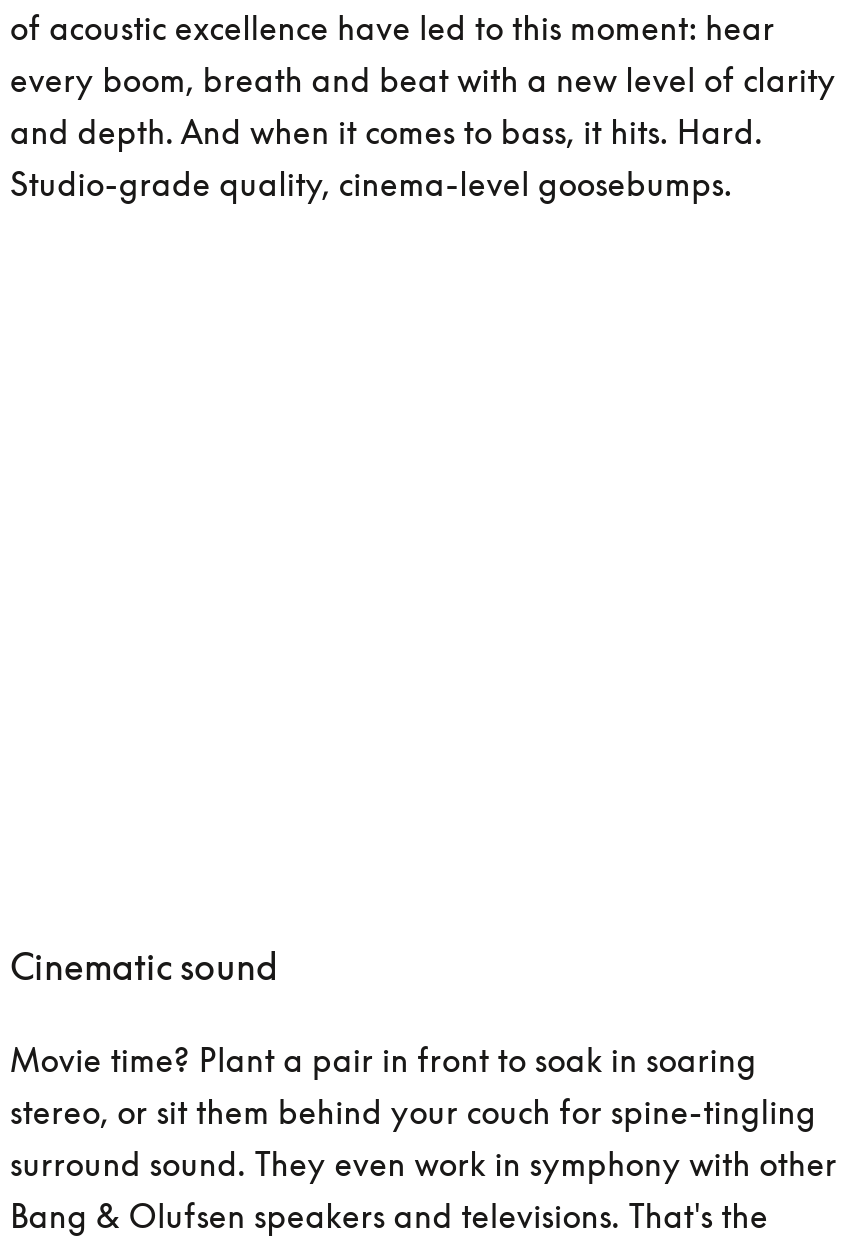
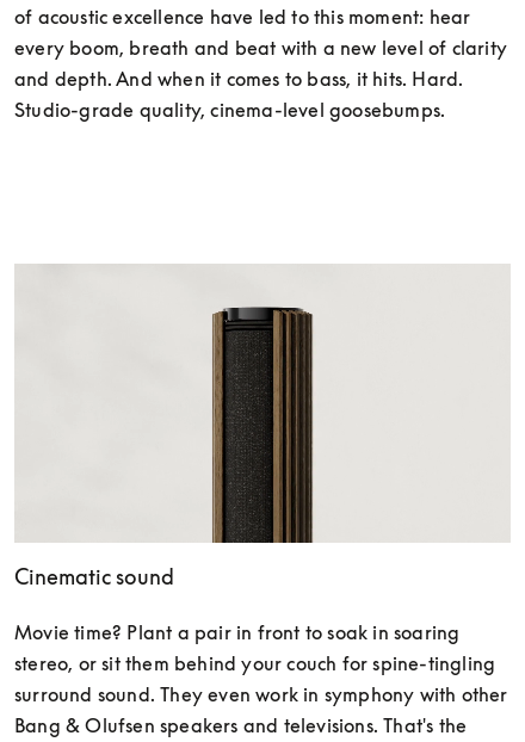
none -> [14,264,509,544] [image]

